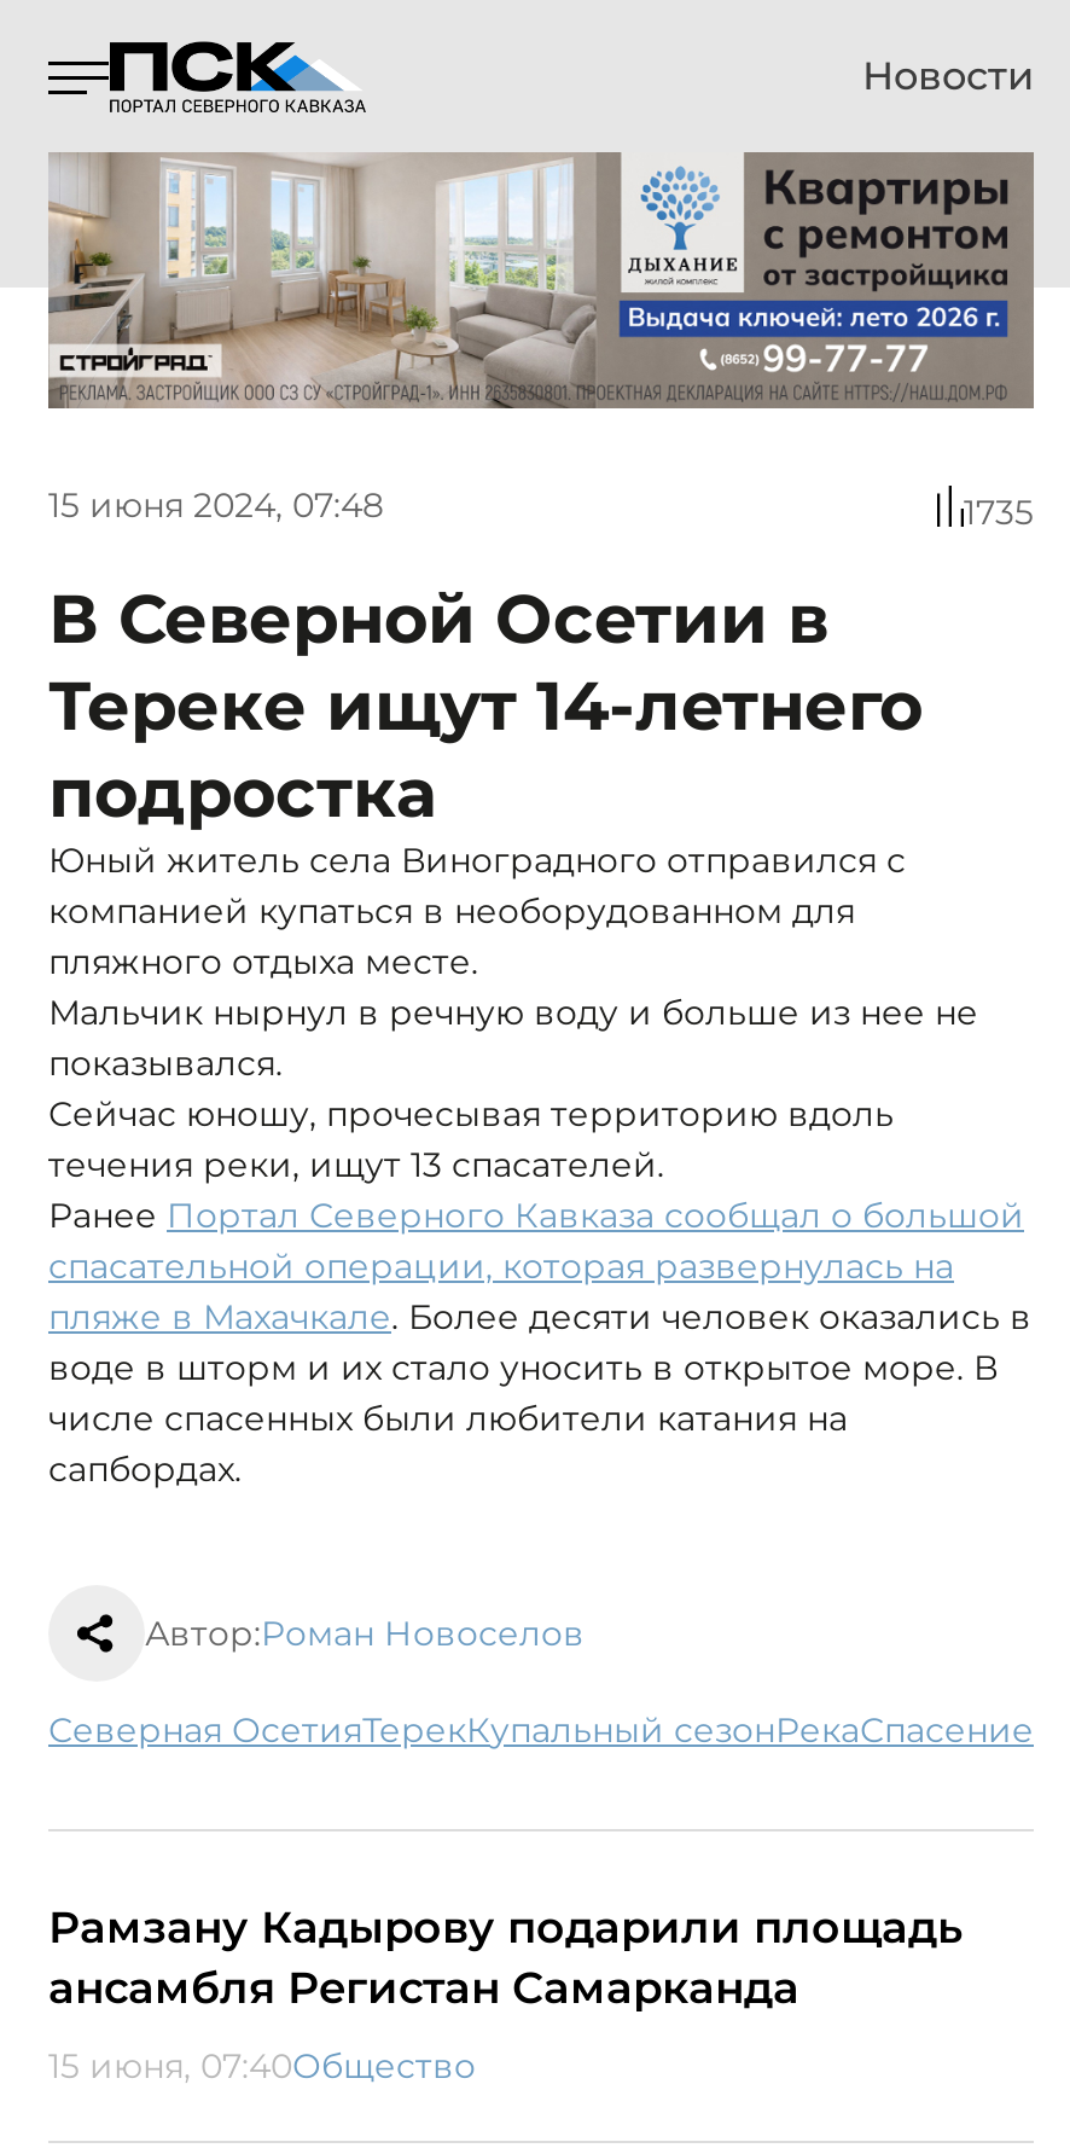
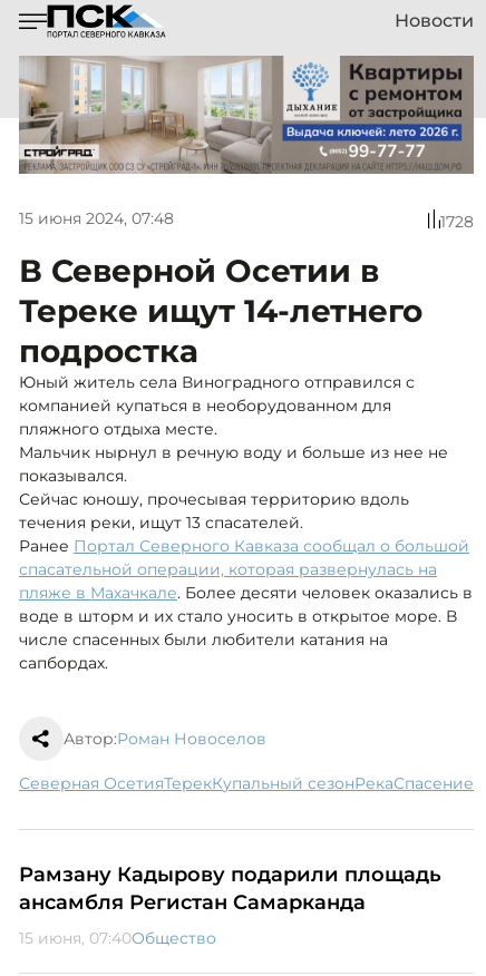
[964,490,1034,533] 1735 -> [440,211,474,231] 1728

